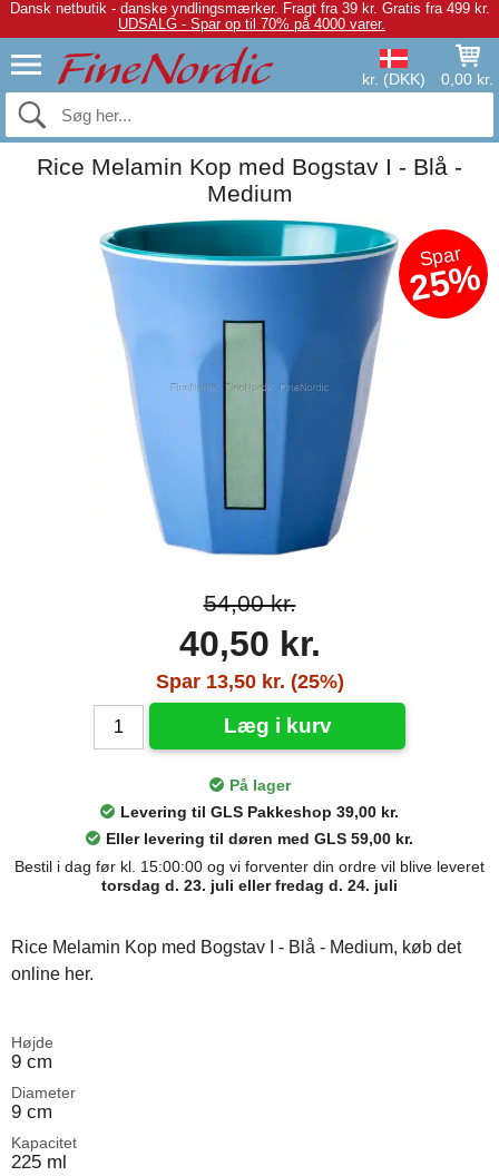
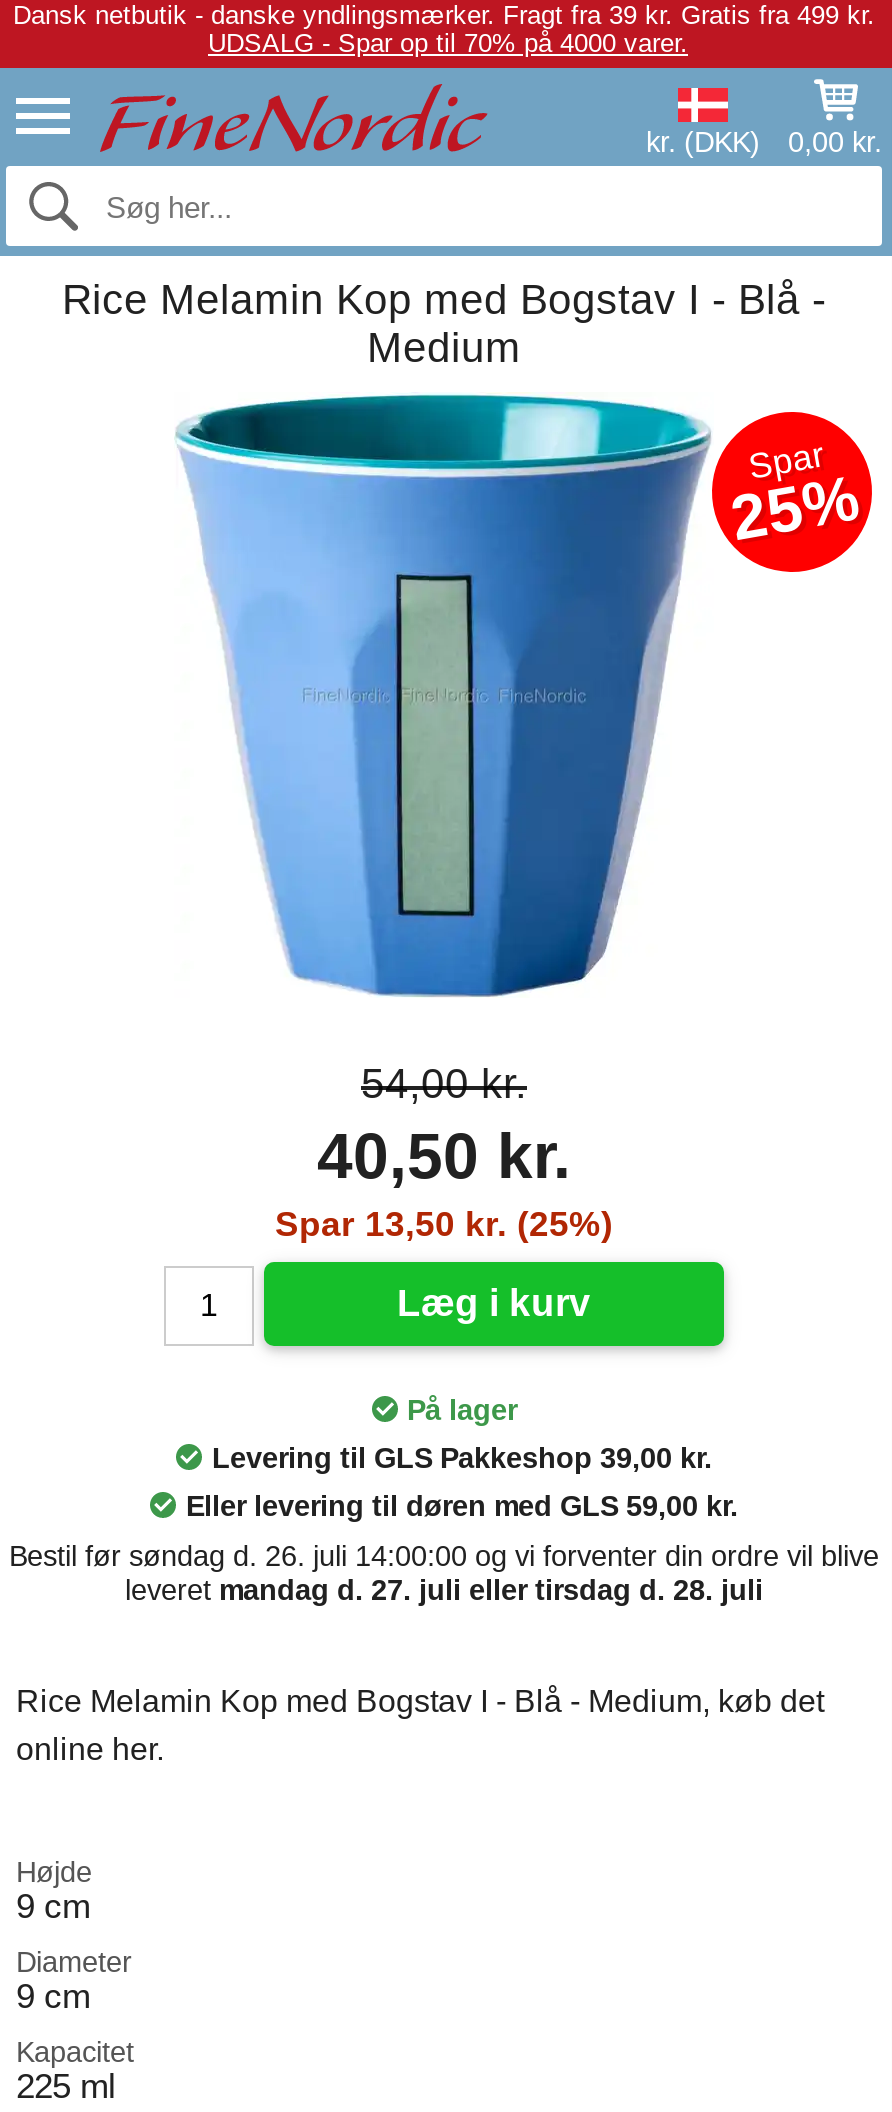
[14,857,485,894] Bestil i dag før kl. 15:00:00 og vi forventer din ordre vil blive leveret | torsdag d. 23. juli eller fredag d. 24. juli -> [9,1539,879,1605] Bestil før søndag d. 26. juli 14:00:00 og vi forventer din ordre vil blive | leveretmandag d. 27. juli eller tirsdag d. 28. juli

